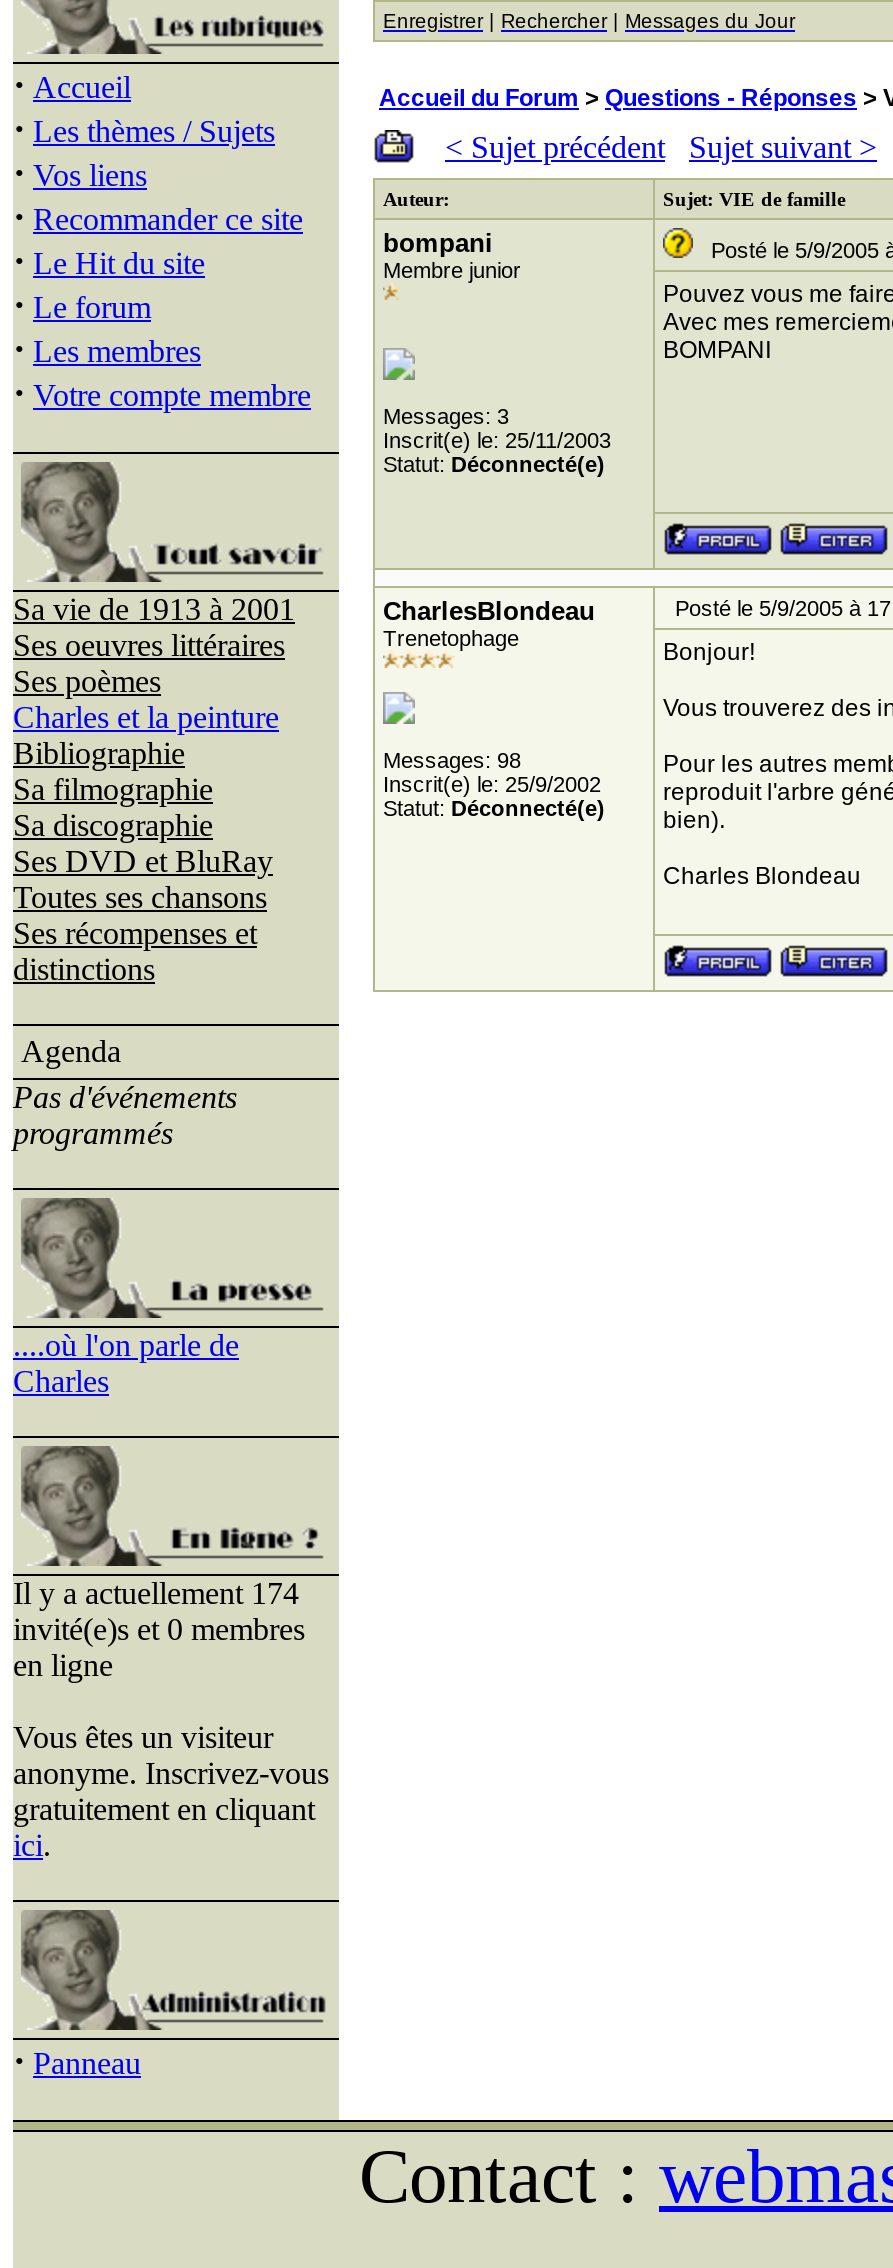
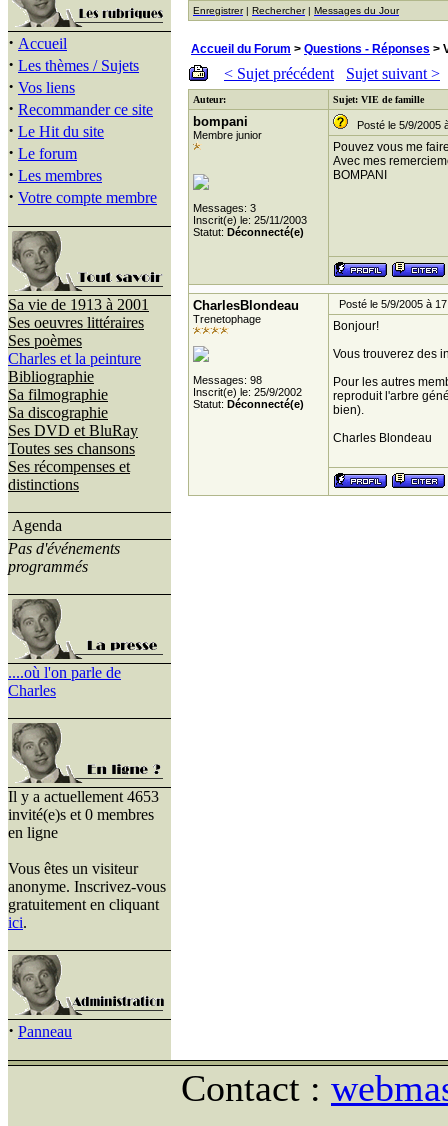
[13,1576,299,1610] Il y a actuellement 174 -> [8,788,159,805] Il y a actuellement 4653

